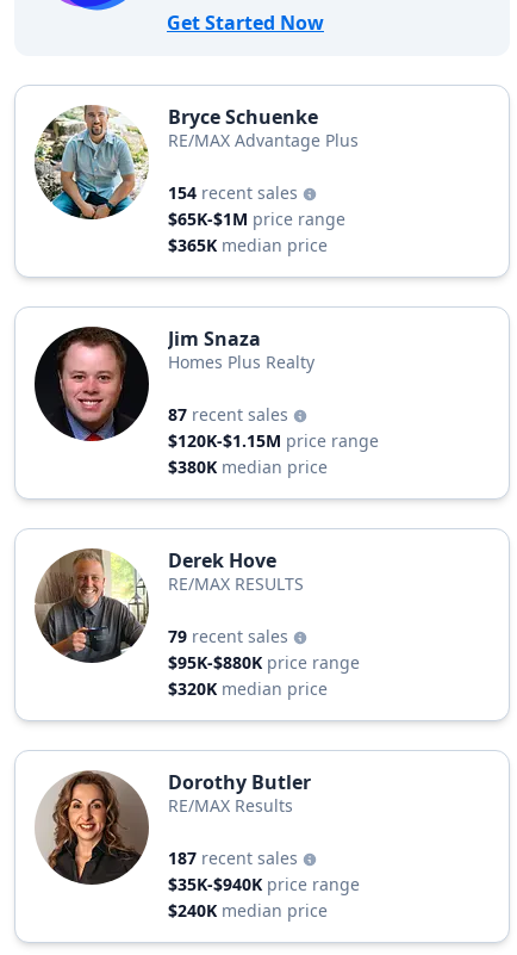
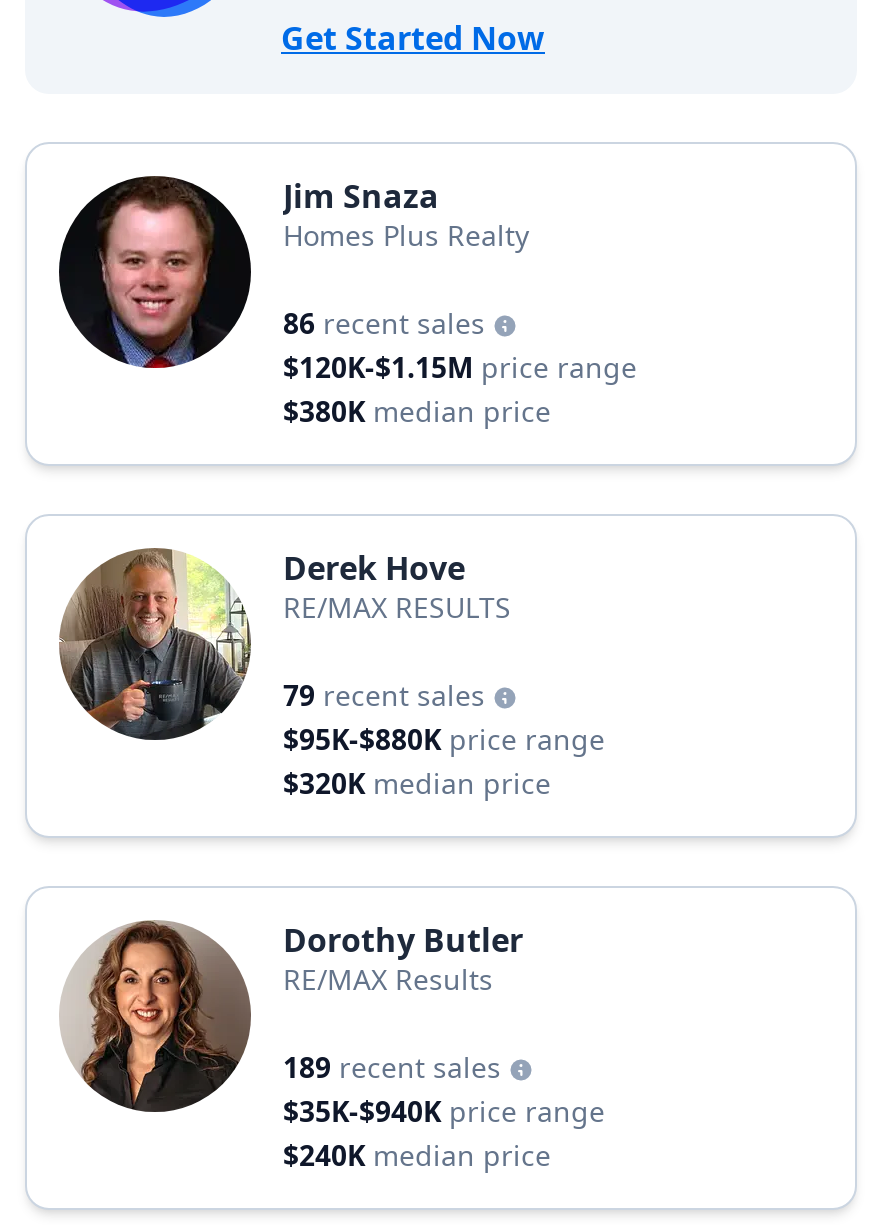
[35,104,359,256] [image] | Bryce Schuenke | RE/MAX Advantage Plus | 154 recent sales | $65K-$1M price range | $365K median price -> none
[168,403,293,426] 87 recent sales -> [283,304,493,342] 86 recent sales
[168,847,303,869] 187 recent sales -> [283,1048,509,1086] 189 recent sales

